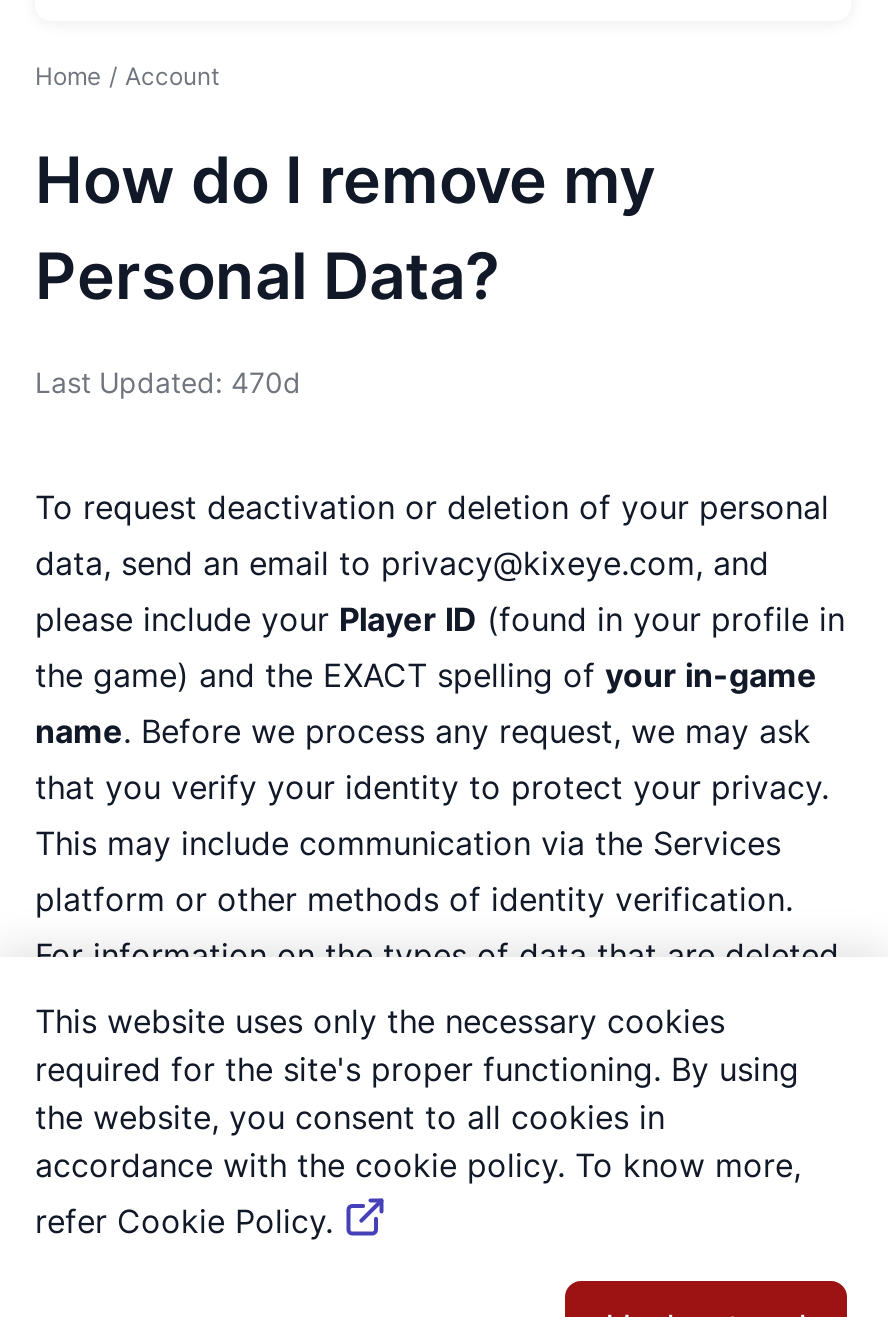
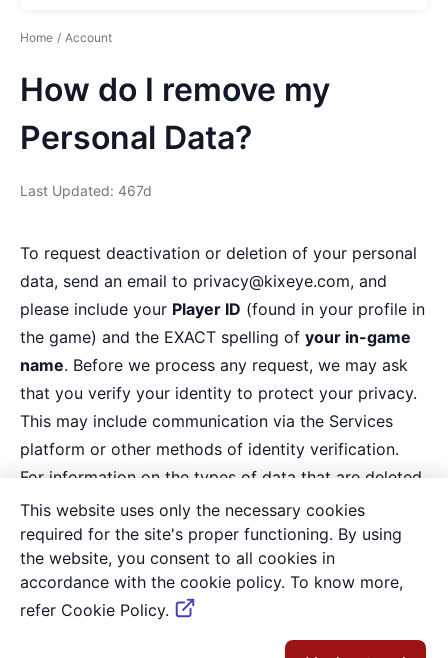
[35,365,301,399] Last Updated: 470d -> [20,182,152,199] Last Updated: 467d

